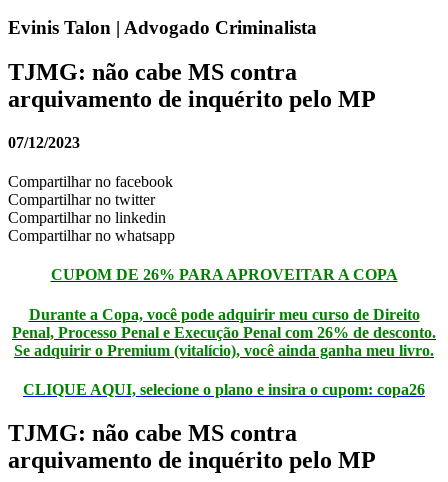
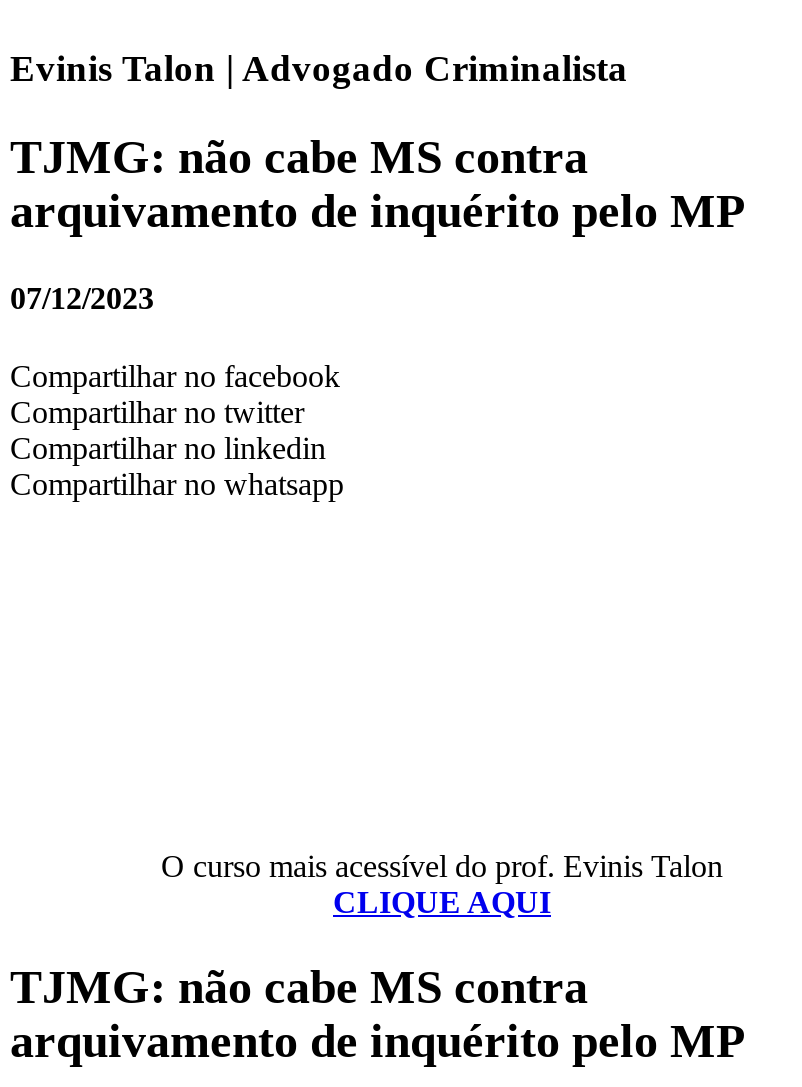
[12,266,436,398] CUPOM DE 26% PARA APROVEITAR A COPA | Durante a Copa, você pode adquirir meu curso de Direito | Penal, Processo Penal e Execução Penal com 26% de desconto. | Se adquirir o Premium (vitalício), você ainda ganha meu livro. | CLIQUE AQUI, selecione o plano e insira o cupom: copa26 -> [161,849,723,919] O curso mais acessível do prof. Evinis Talon | CLIQUE AQUI

